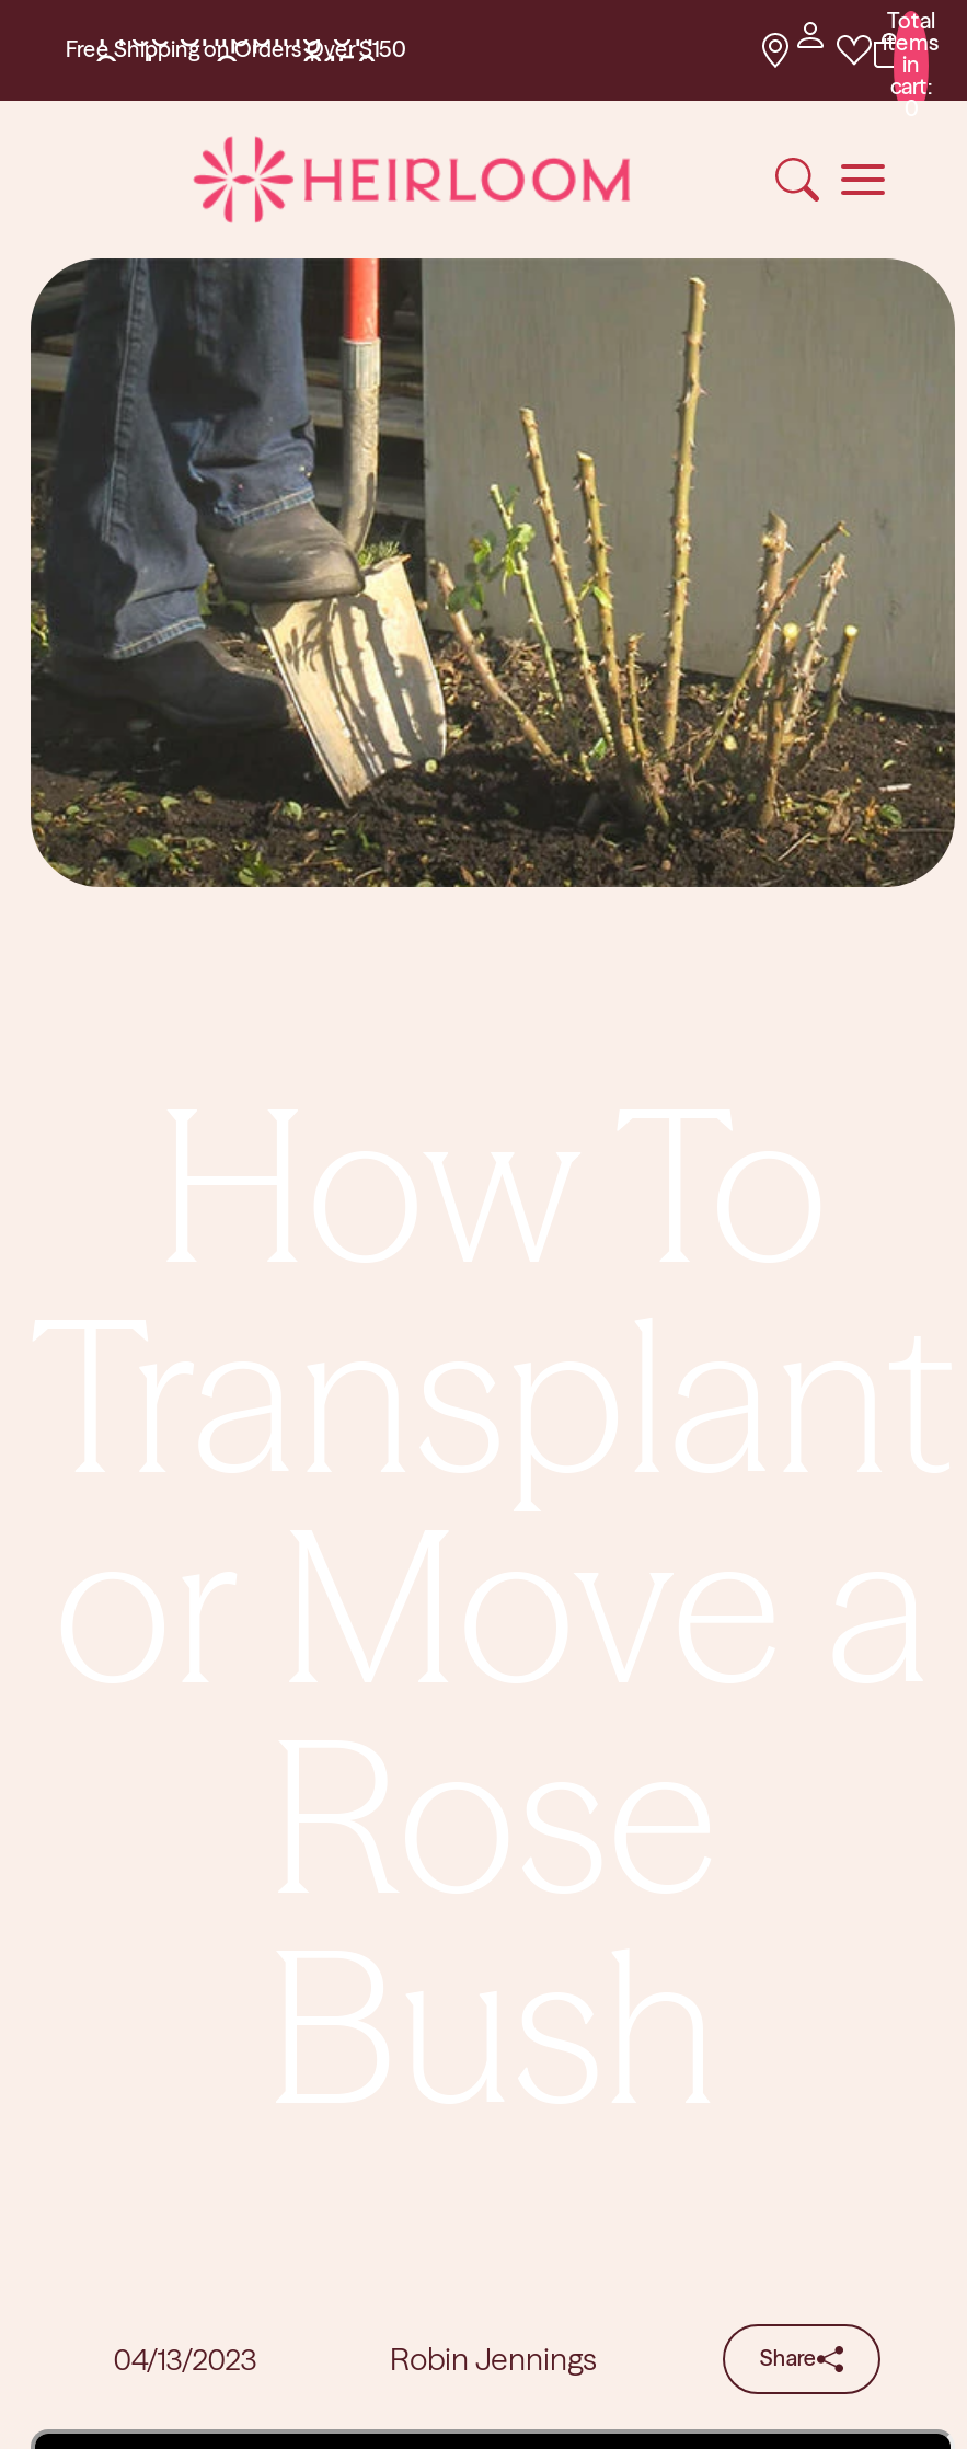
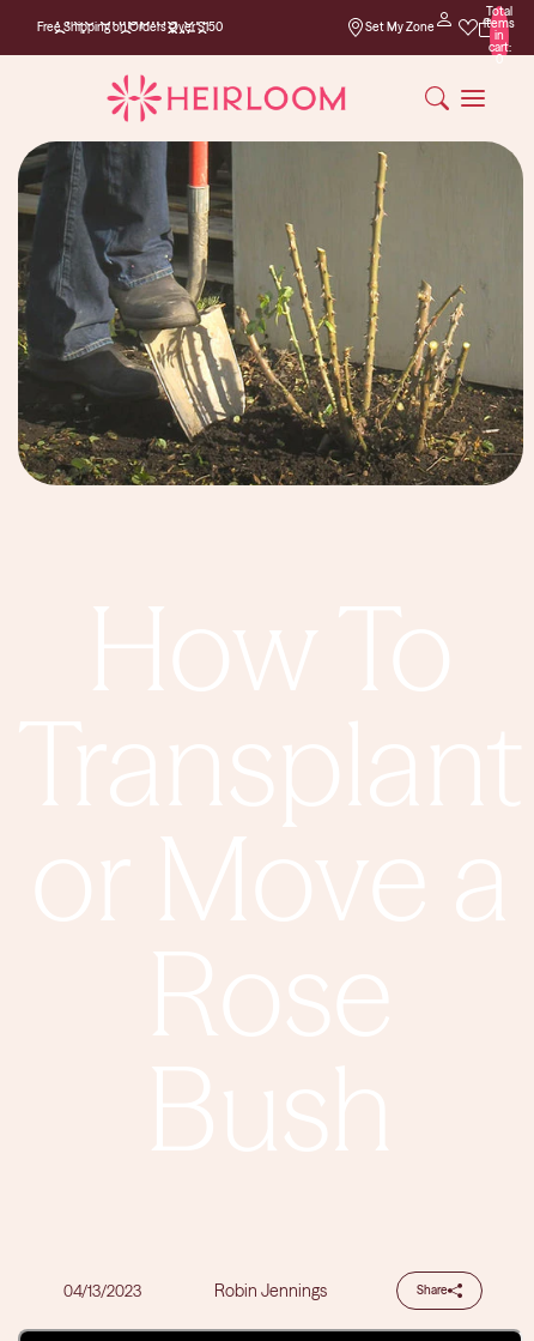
none -> [365,19,435,35] Set My Zone

